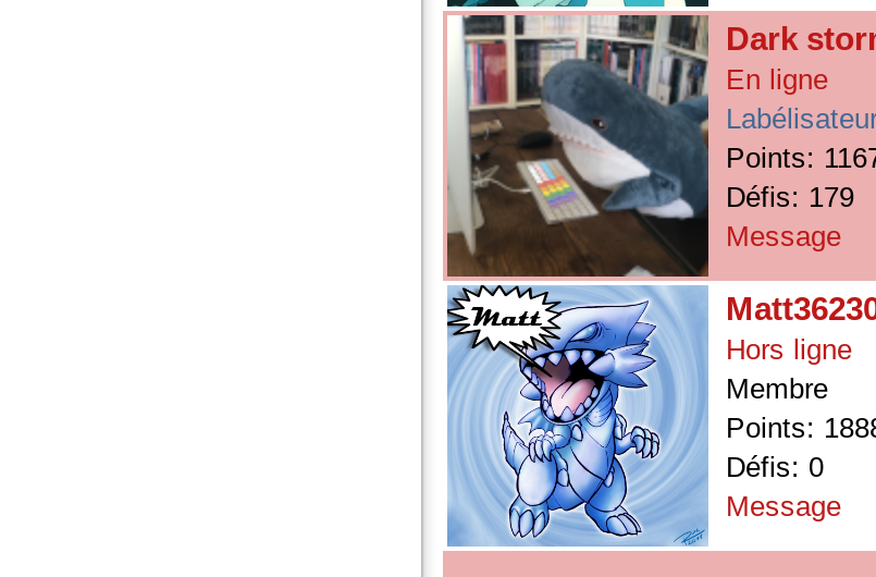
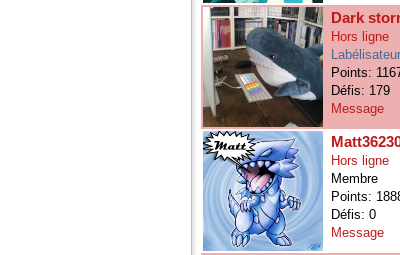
[726,63,828,96] En ligne -> [331,29,389,44] Hors ligne

